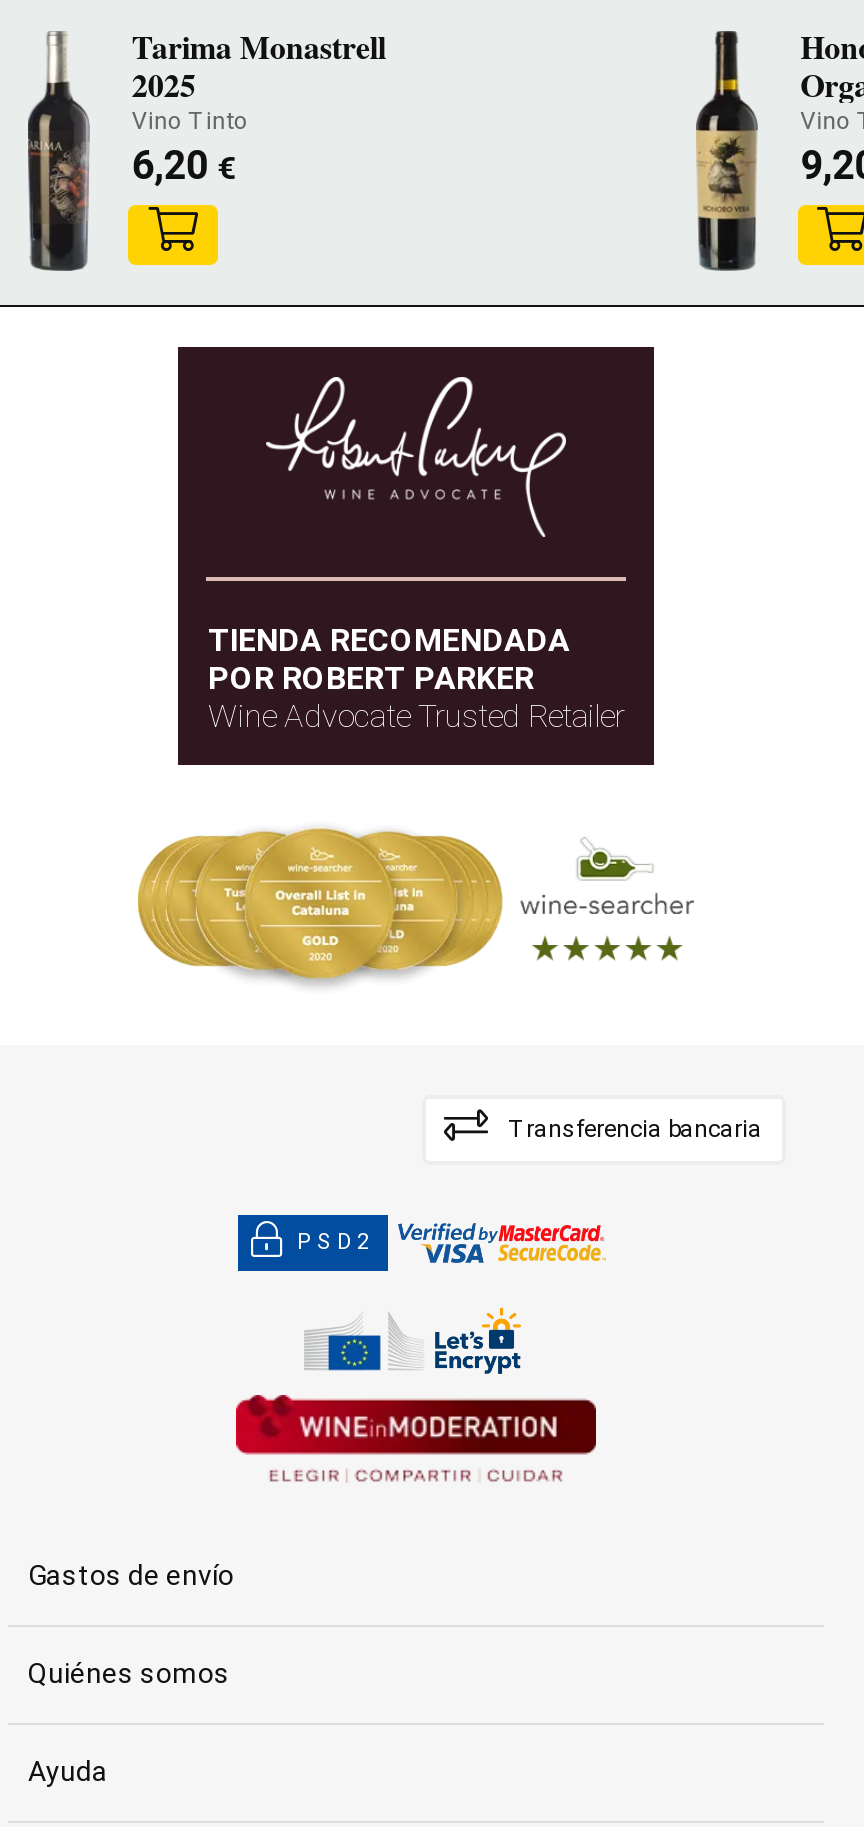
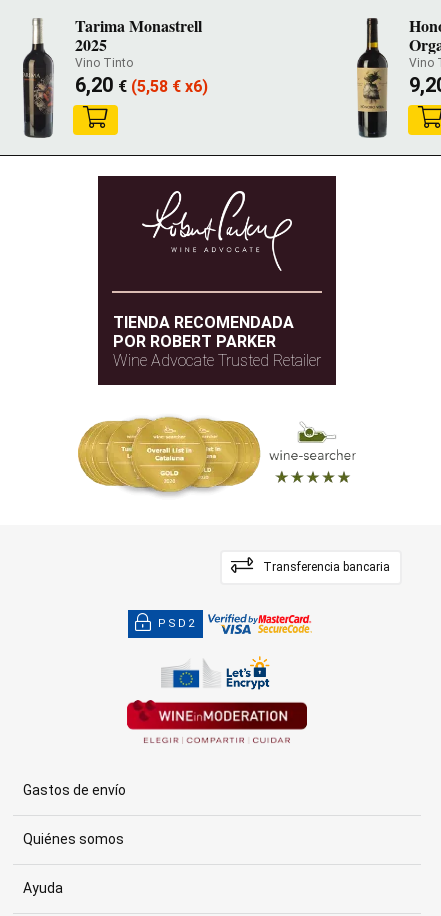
[132,140,236,188] 6,20 € -> [75,72,208,96] 6,20 €(5,58 €x6)

